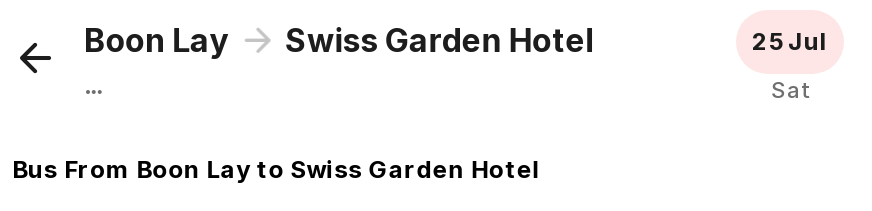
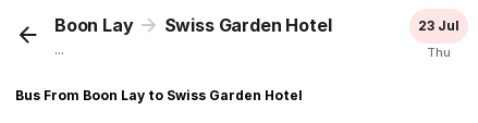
[752,26,828,56] 25 Jul -> [418,17,459,34] 23 Jul
[771,76,809,104] Sat -> [427,45,451,60] Thu

